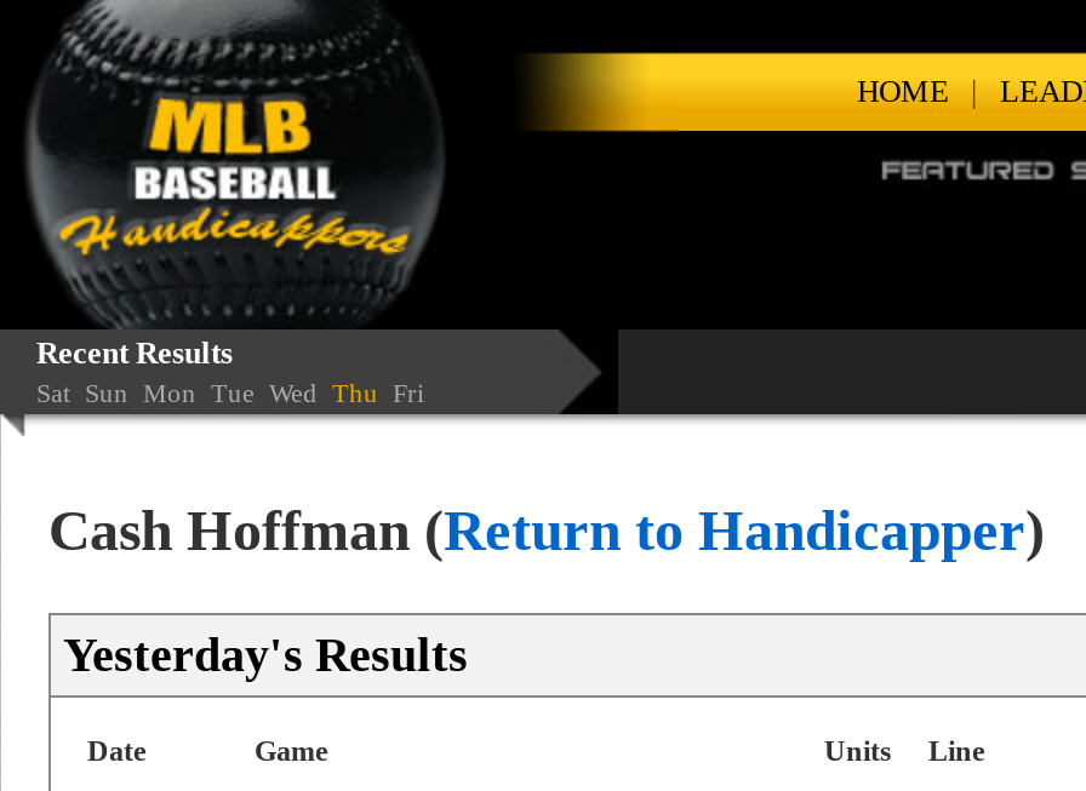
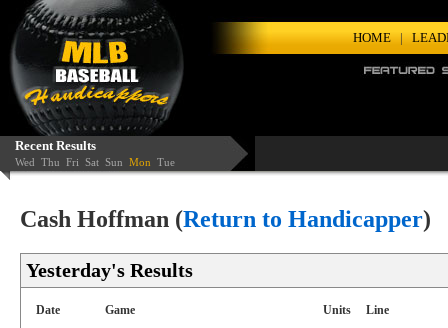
[36,378,424,407] Sat Sun Mon Tue Wed Thu Fri -> [15,156,175,168] Wed Thu Fri Sat Sun Mon Tue

